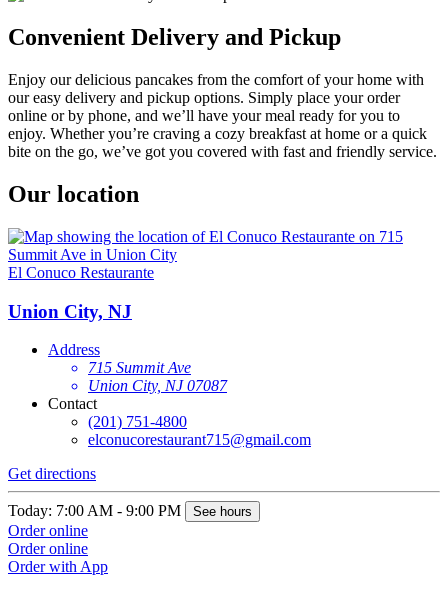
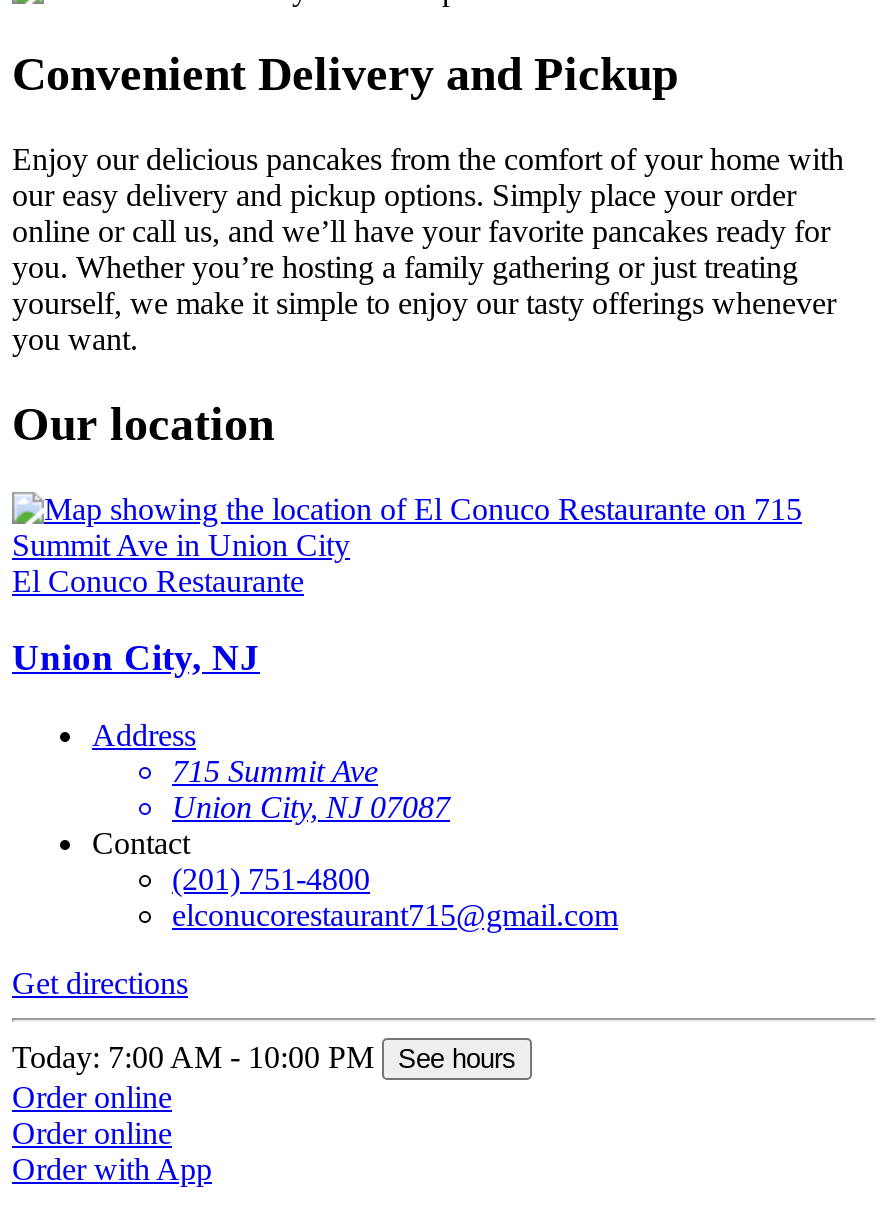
[8,107,437,160] online or by phone, and we’ll have your meal ready for you to | enjoy. Whether you’re craving a cozy breakfast at home or a quick | bite on the go, we’ve got you covered with fast and friendly service. -> [12,214,836,356] online or call us, and we’ll have your favorite pancakes ready for | you. Whether you’re hosting a family gathering or just treating | yourself, we make it simple to enjoy our tasty offerings whenever | you want.
[8,502,252,519] Today: 7:00 AM - 9:00 PM See hours -> [12,1041,516,1075] Today: 7:00 AM - 10:00 PM See hours

